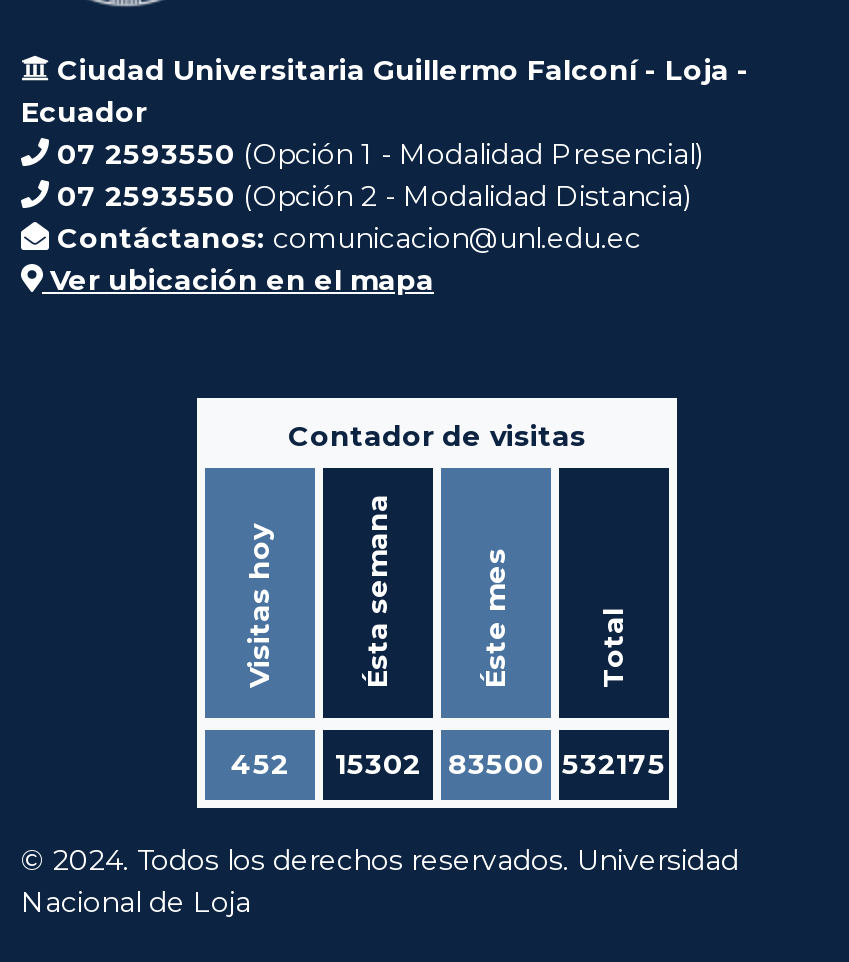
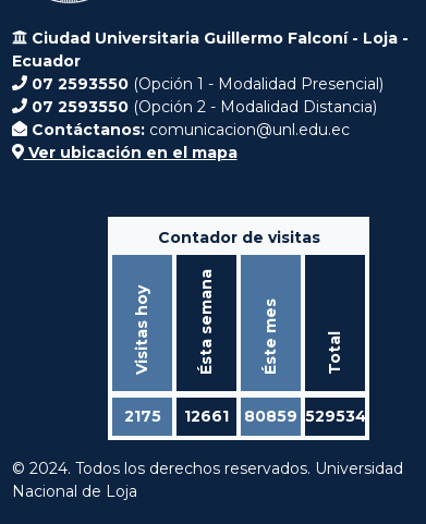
[231,745,289,781] 452 -> [124,406,161,425] 2175
[335,745,421,781] 15302 -> [184,406,229,425] 12661
[448,745,666,781] 83500 532175 -> [244,406,367,425] 80859 529534

